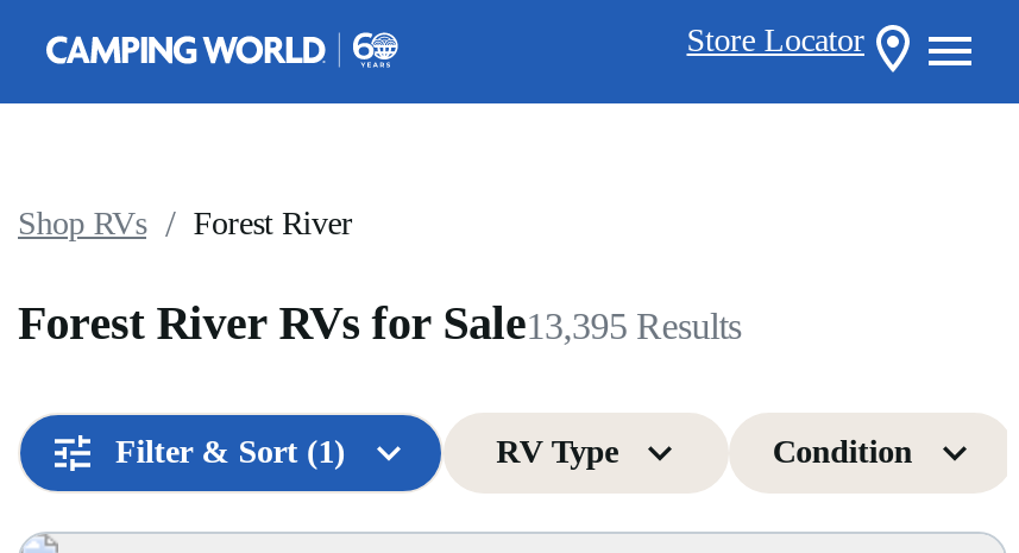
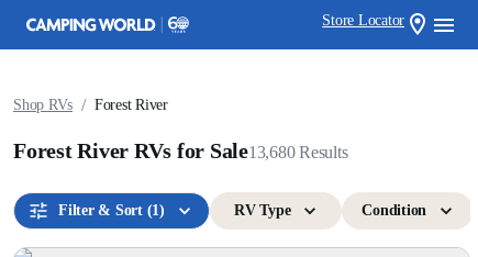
[18,296,741,348] Forest River RVs for Sale 13,395 Results -> [13,138,347,163] Forest River RVs for Sale 13,680 Results

